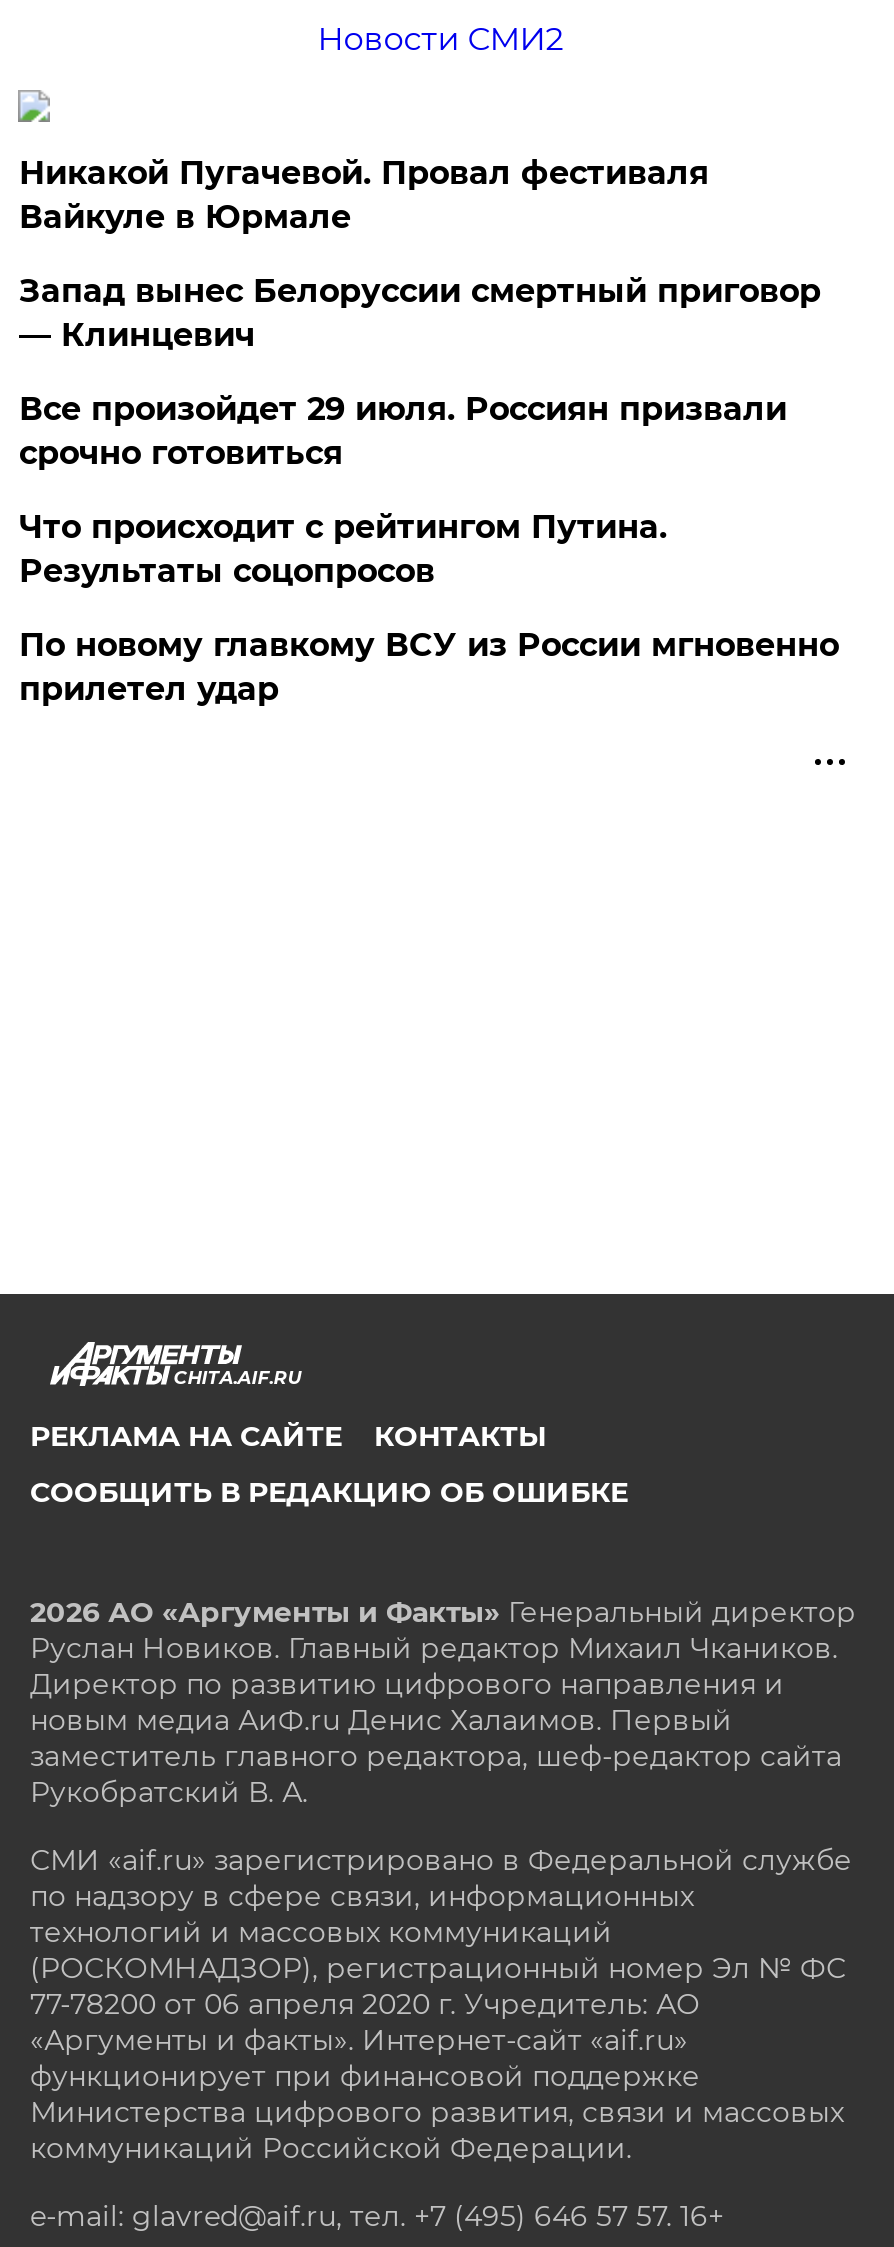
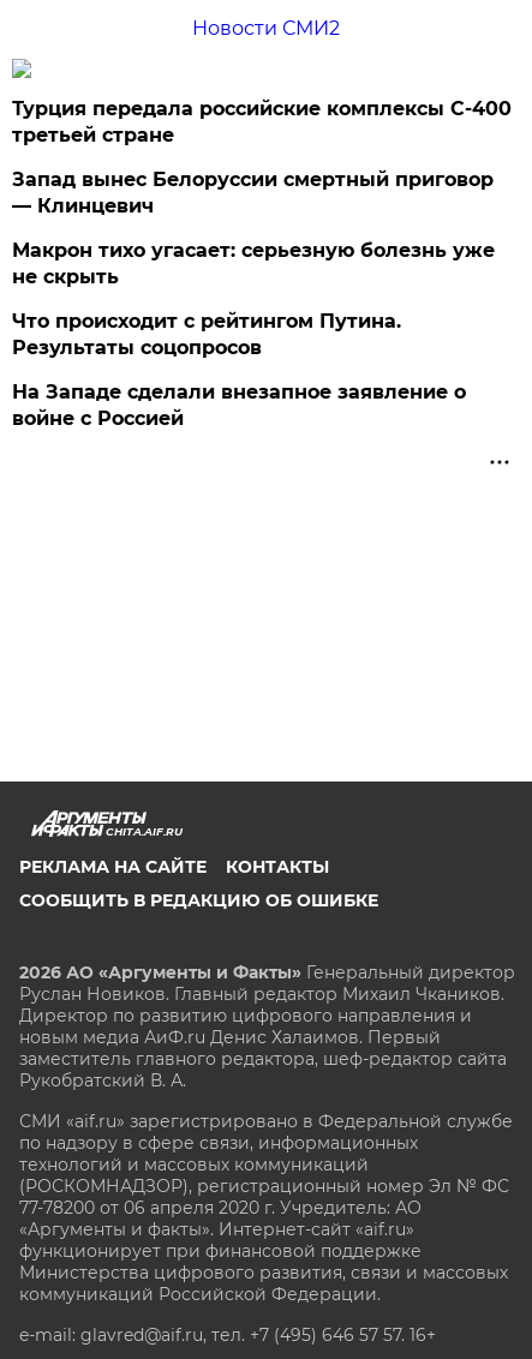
[19,154,709,236] Никакой Пугачевой. Провал фестиваля | Вайкуле в Юрмале -> [12,97,512,146] Турция передала российские комплексы С-400 | третьей стране
[19,390,787,472] Все произойдет 29 июля. Россиян призвали | срочно готовиться -> [12,239,495,288] Макрон тихо угасает: серьезную болезнь уже | не скрыть
[19,626,839,708] По новому главкому ВСУ из России мгновенно | прилетел удар -> [12,381,466,430] На Западе сделали внезапное заявление о | войне с Россией

